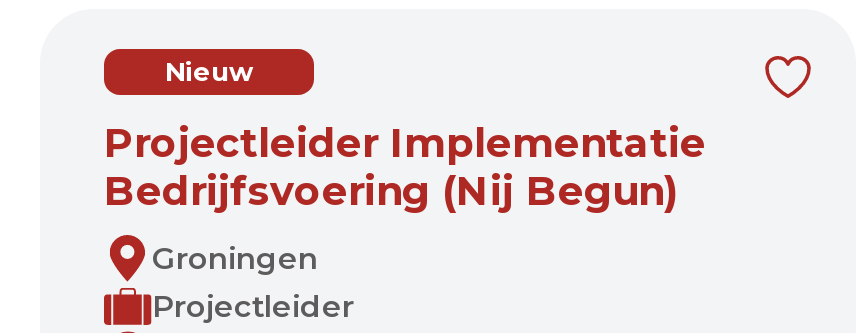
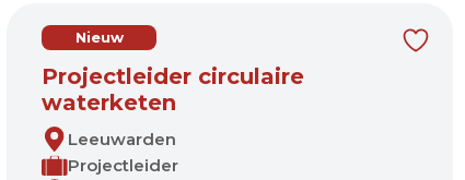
[104,119,706,215] Projectleider Implementatie | Bedrijfsvoering (Nij Begun) -> [42,63,304,116] Projectleider circulaire | waterketen
[152,239,318,277] Groningen -> [68,129,176,149] Leeuwarden

